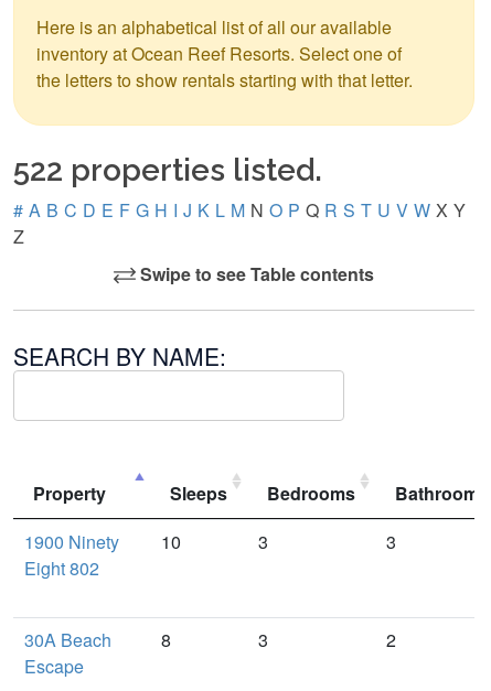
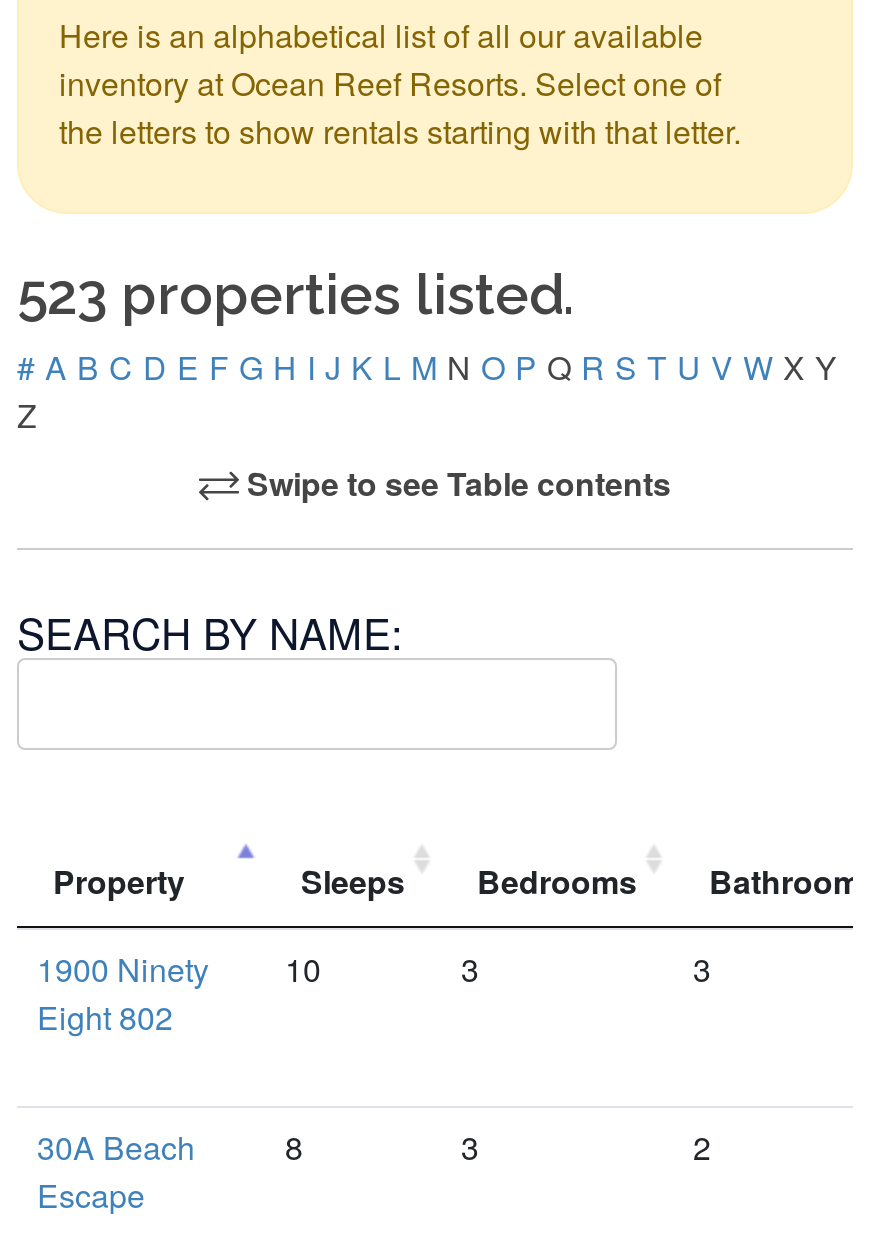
[13,152,322,188] 522 properties listed. -> [17,261,577,327] 523 properties listed.

